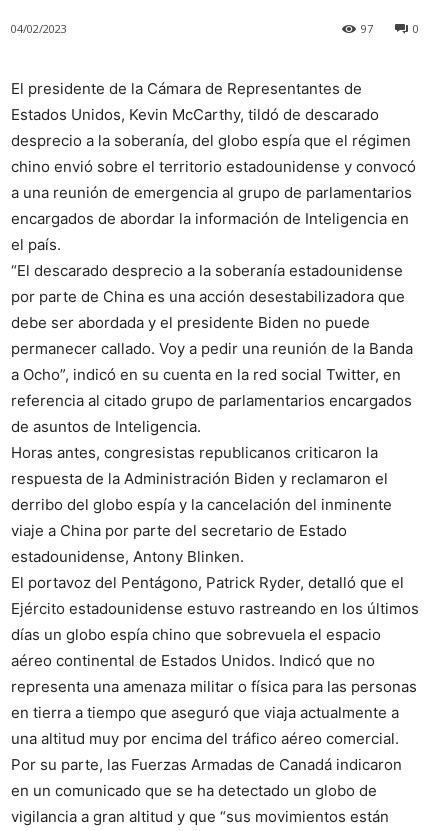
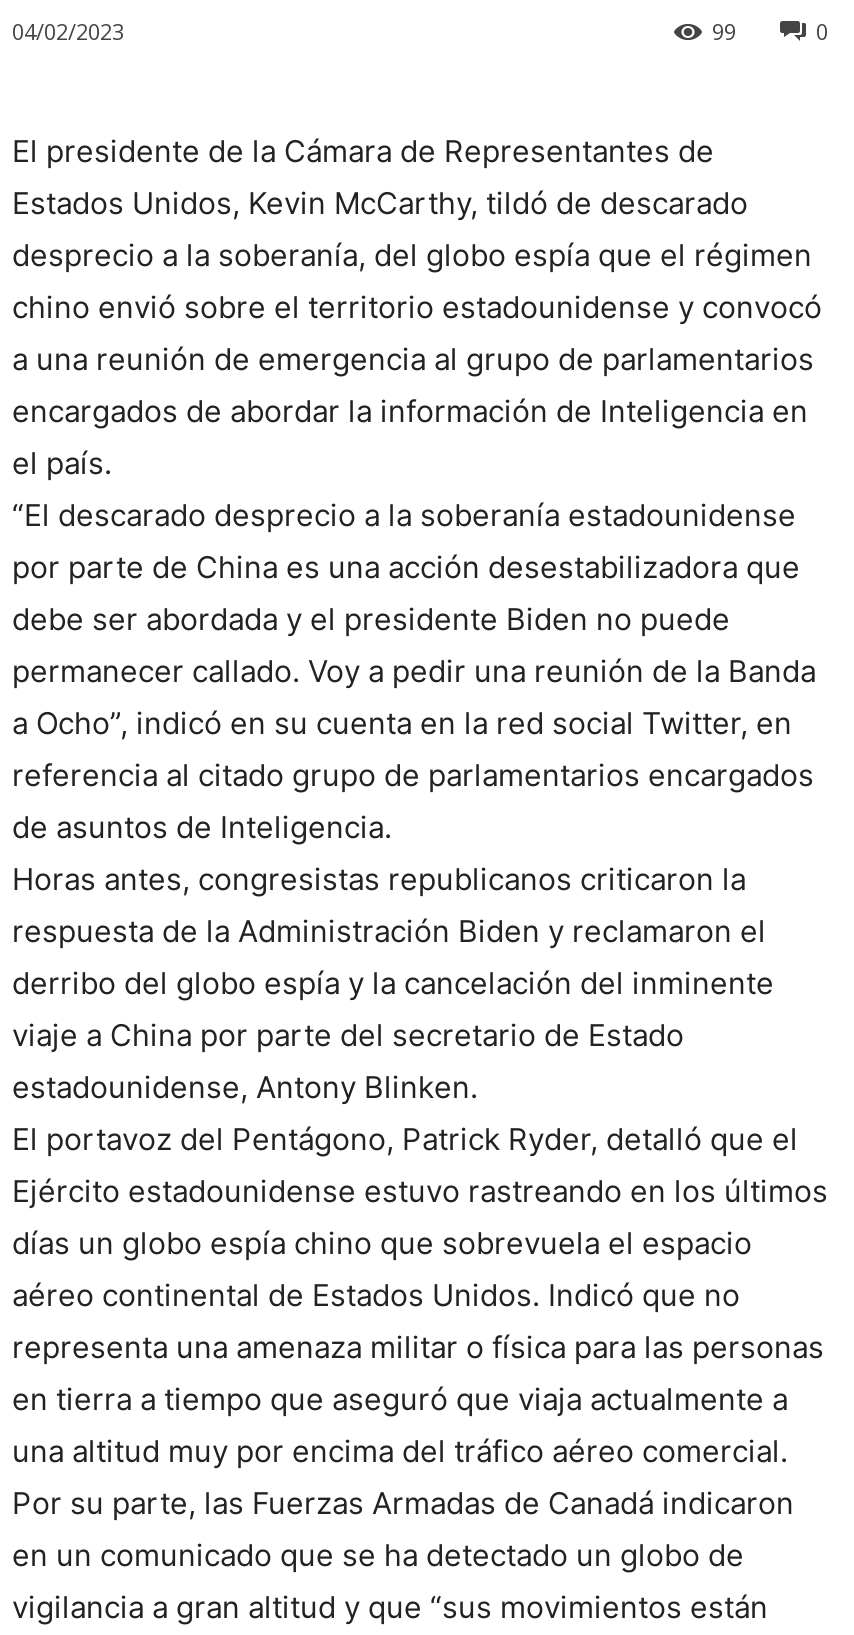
[361,21,373,36] 97 -> [712,16,736,46] 99

